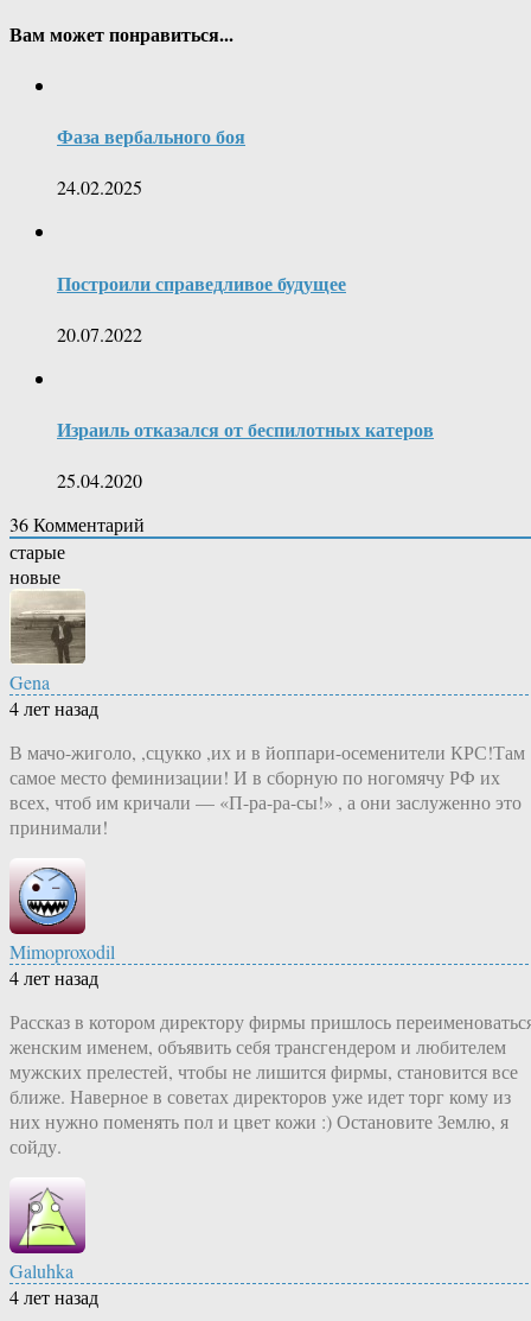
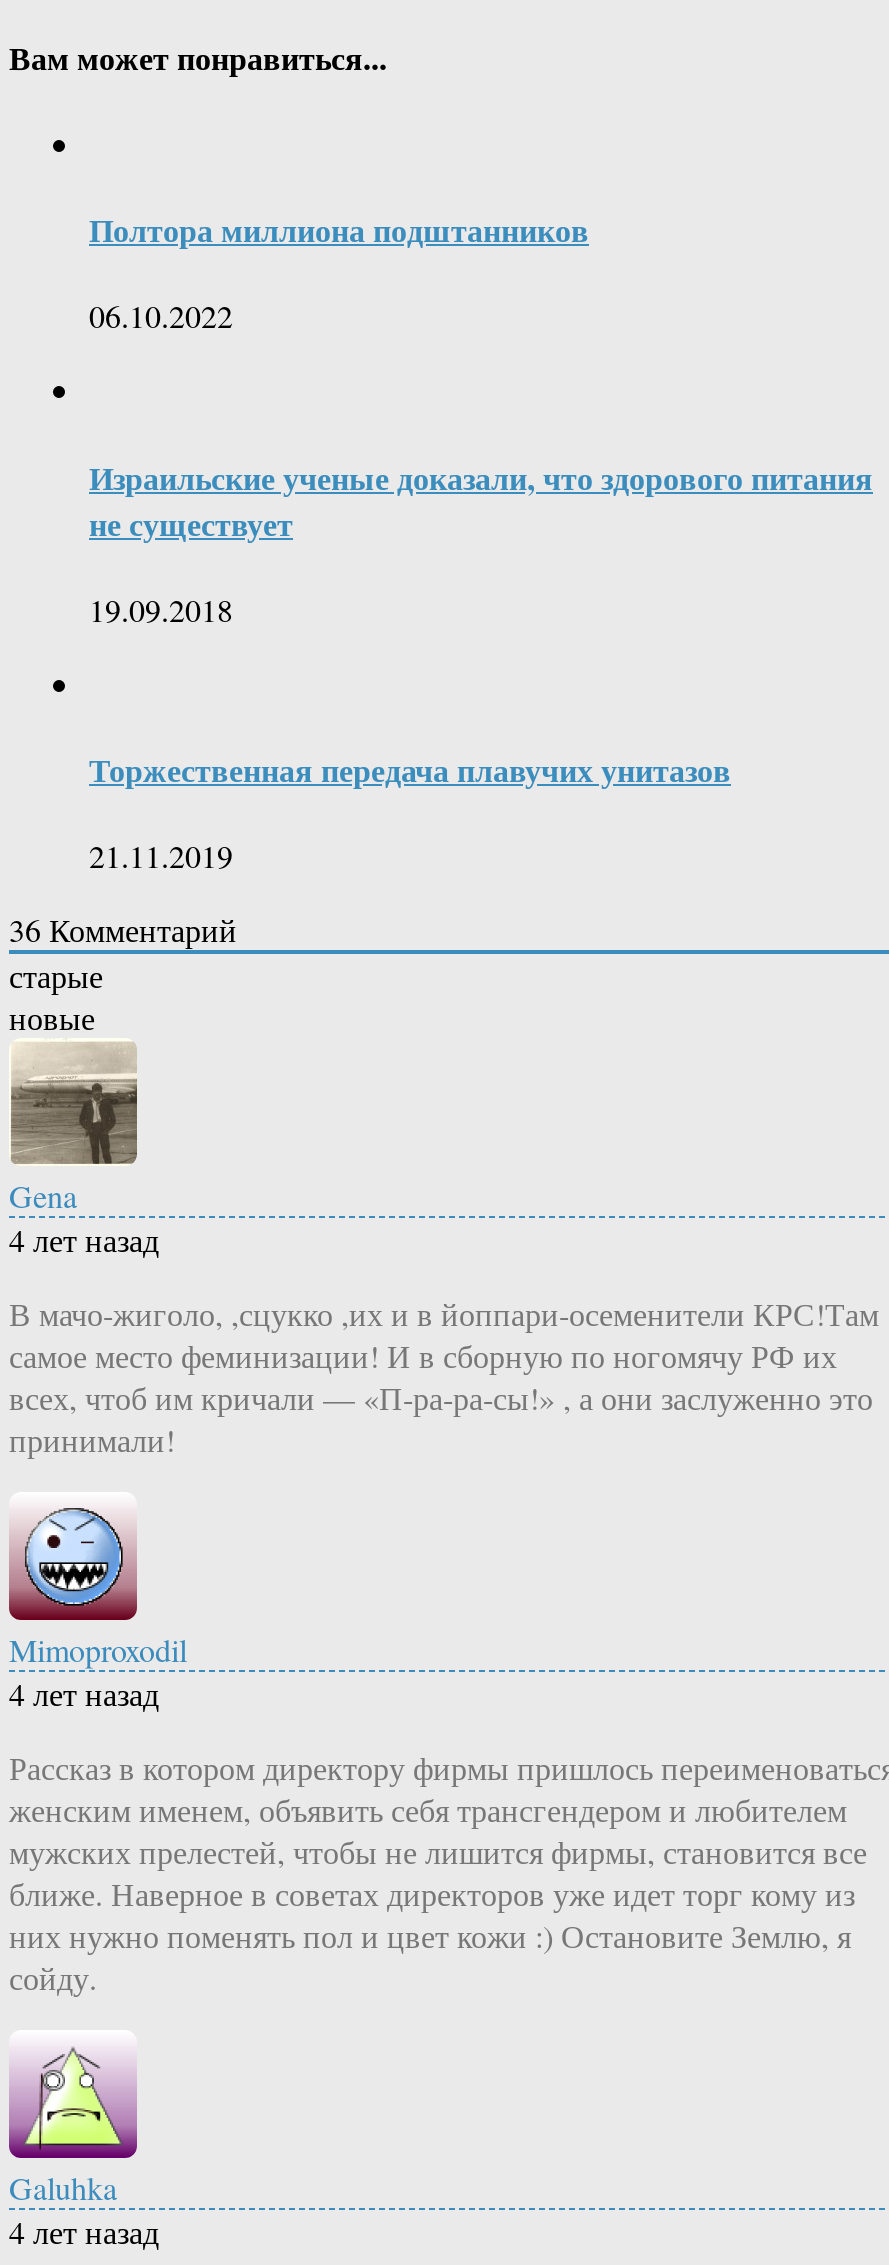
[57,122,245,150] Фаза вербального боя -> [89,206,589,252] Полтора миллиона подштанников
[57,175,142,200] 24.02.2025 -> [89,295,233,337] 06.10.2022
[57,269,346,296] Построили справедливое будущее -> [89,453,873,545] Израильские ученые доказали, что здорового питания | не существует
[57,322,142,346] 20.07.2022 -> [89,588,233,630] 19.09.2018
[57,416,434,443] Израиль отказался от беспилотных катеров -> [89,746,731,792] Торжественная передача плавучих унитазов
[57,468,142,493] 25.04.2020 -> [89,835,233,877] 21.11.2019

